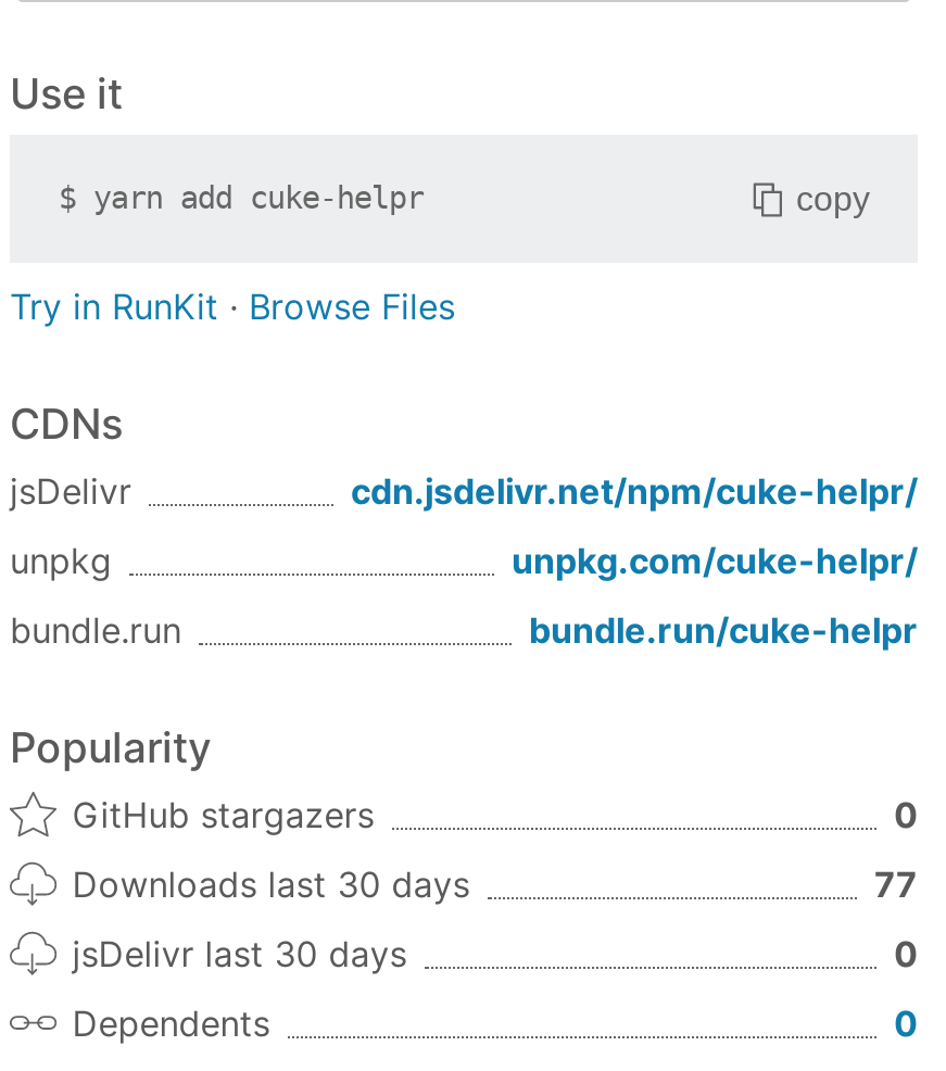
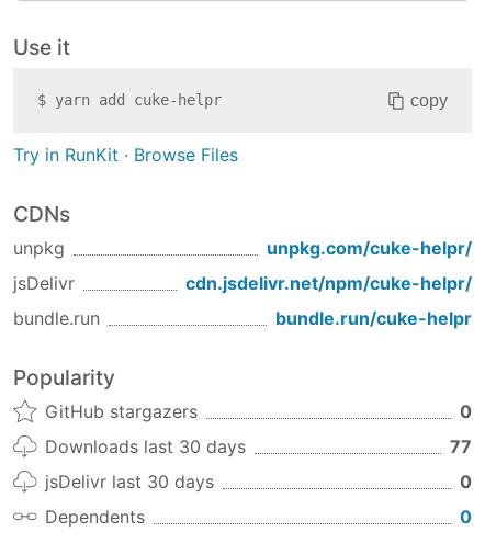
moved [10,470,918,513] -> [13,272,472,294]: jsDelivr | cdn.jsdelivr.net/npm/cuke-helpr/
moved [10,539,918,583] -> [13,237,472,259]: unpkg | unpkg.com/cuke-helpr/

